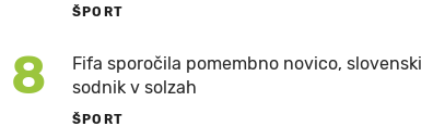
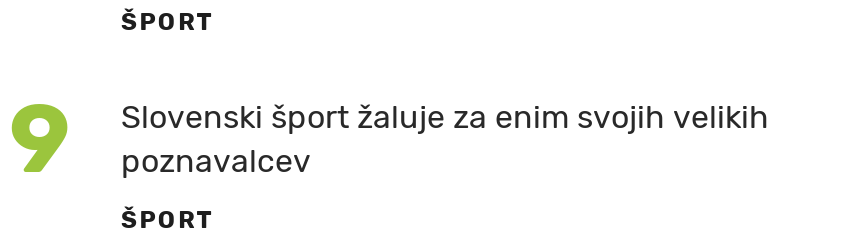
[11,44,422,106] 8 | Fifa sporočila pomembno novico, slovenski | sodnik v solzah -> [9,81,769,195] 9 | Slovenski šport žaluje za enim svojih velikih | poznavalcev

